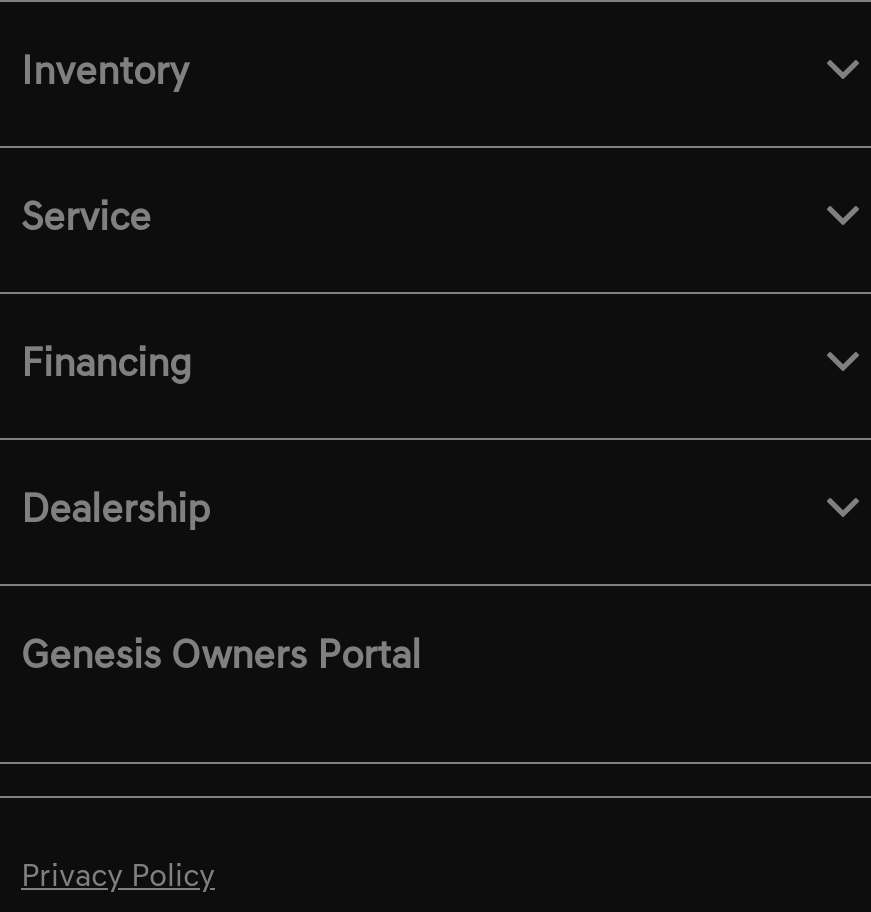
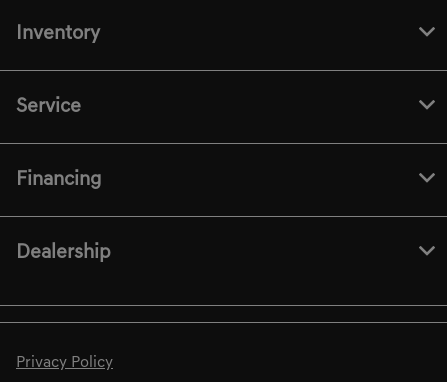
[21,637,421,677] Genesis Owners Portal -> none

